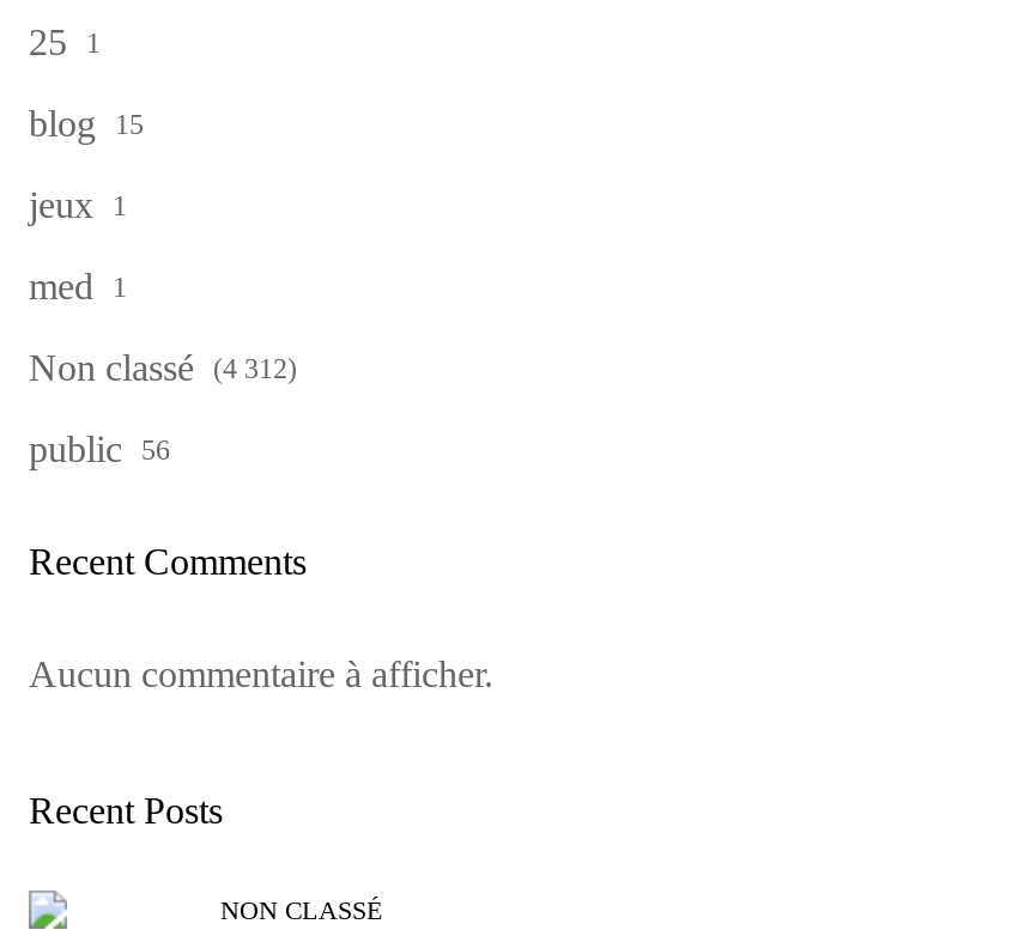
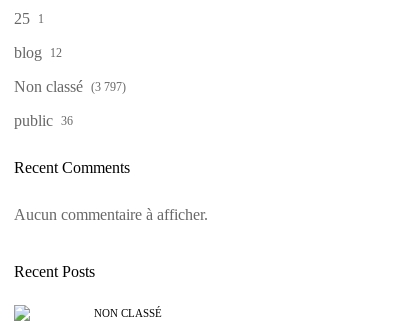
[29,102,297,468] blog 15 | jeux 1 | med 1 | Non classé (4 312) | public 56 -> [14,43,126,128] blog 12 | Non classé (3 797) | public 36

